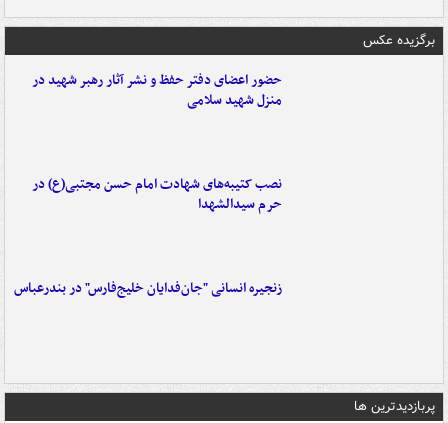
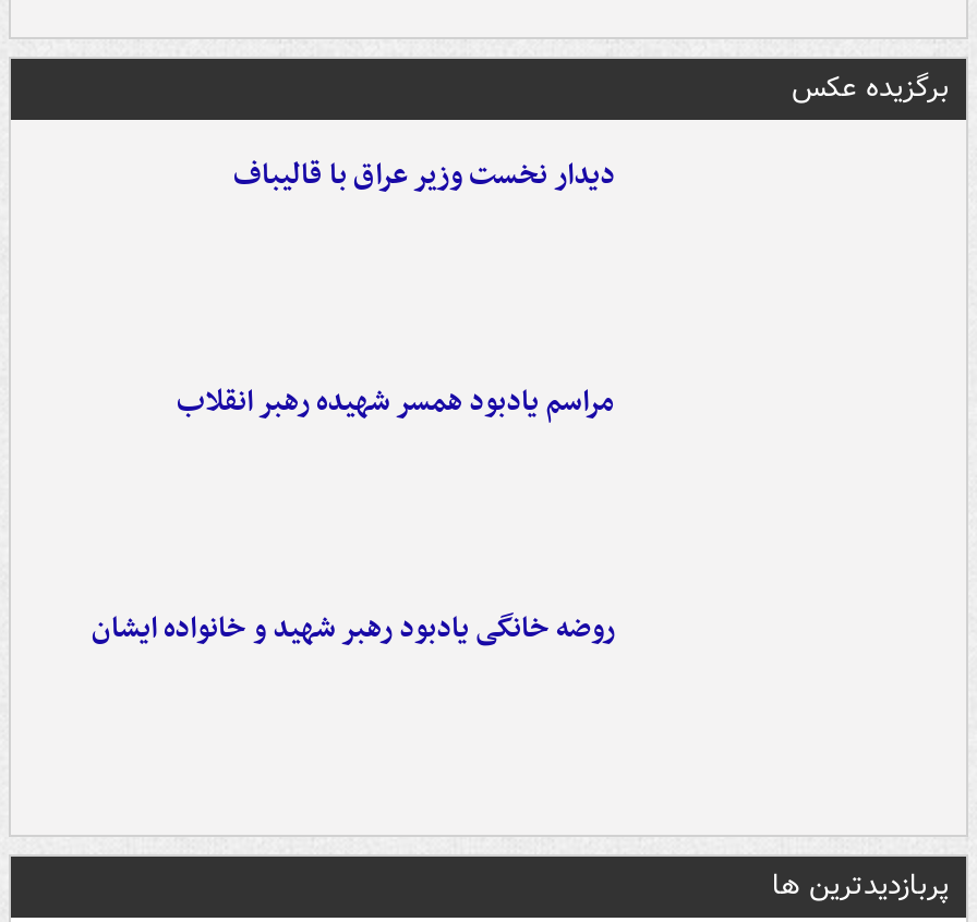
[32,68,282,111] حضور اعضای دفتر حفظ و نشر آثار رهبر شهید در | منزل شهید سلامی -> [233,149,615,199] دیدار نخست وزیر عراق با قالیباف
[32,172,282,215] نصب کتیبه‌های شهادت امام حسن مجتبی(ع) در | حرم سیدالشهدا -> [177,376,615,426] مراسم یادبود همسر شهیده رهبر انقلاب
[14,276,282,299] زنجیره انسانی "جان‌فدایان خلیج‌فارس" در بندرعباس -> [92,603,615,653] روضه خانگی یادبود رهبر شهید و خانواده ایشان

